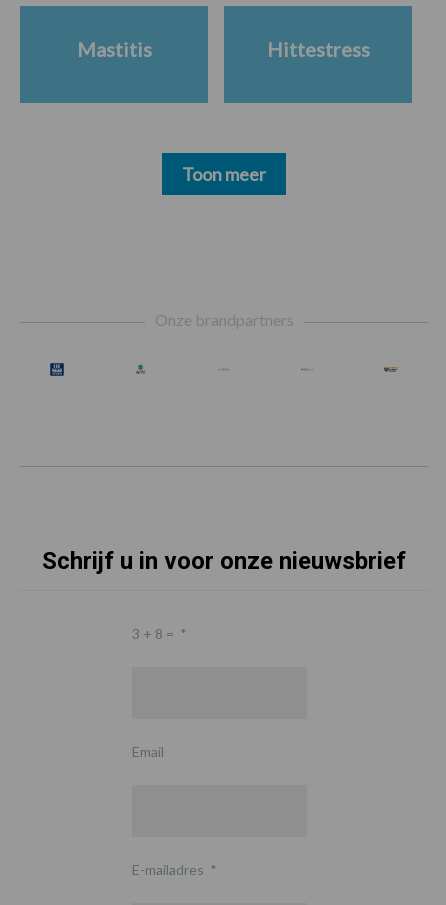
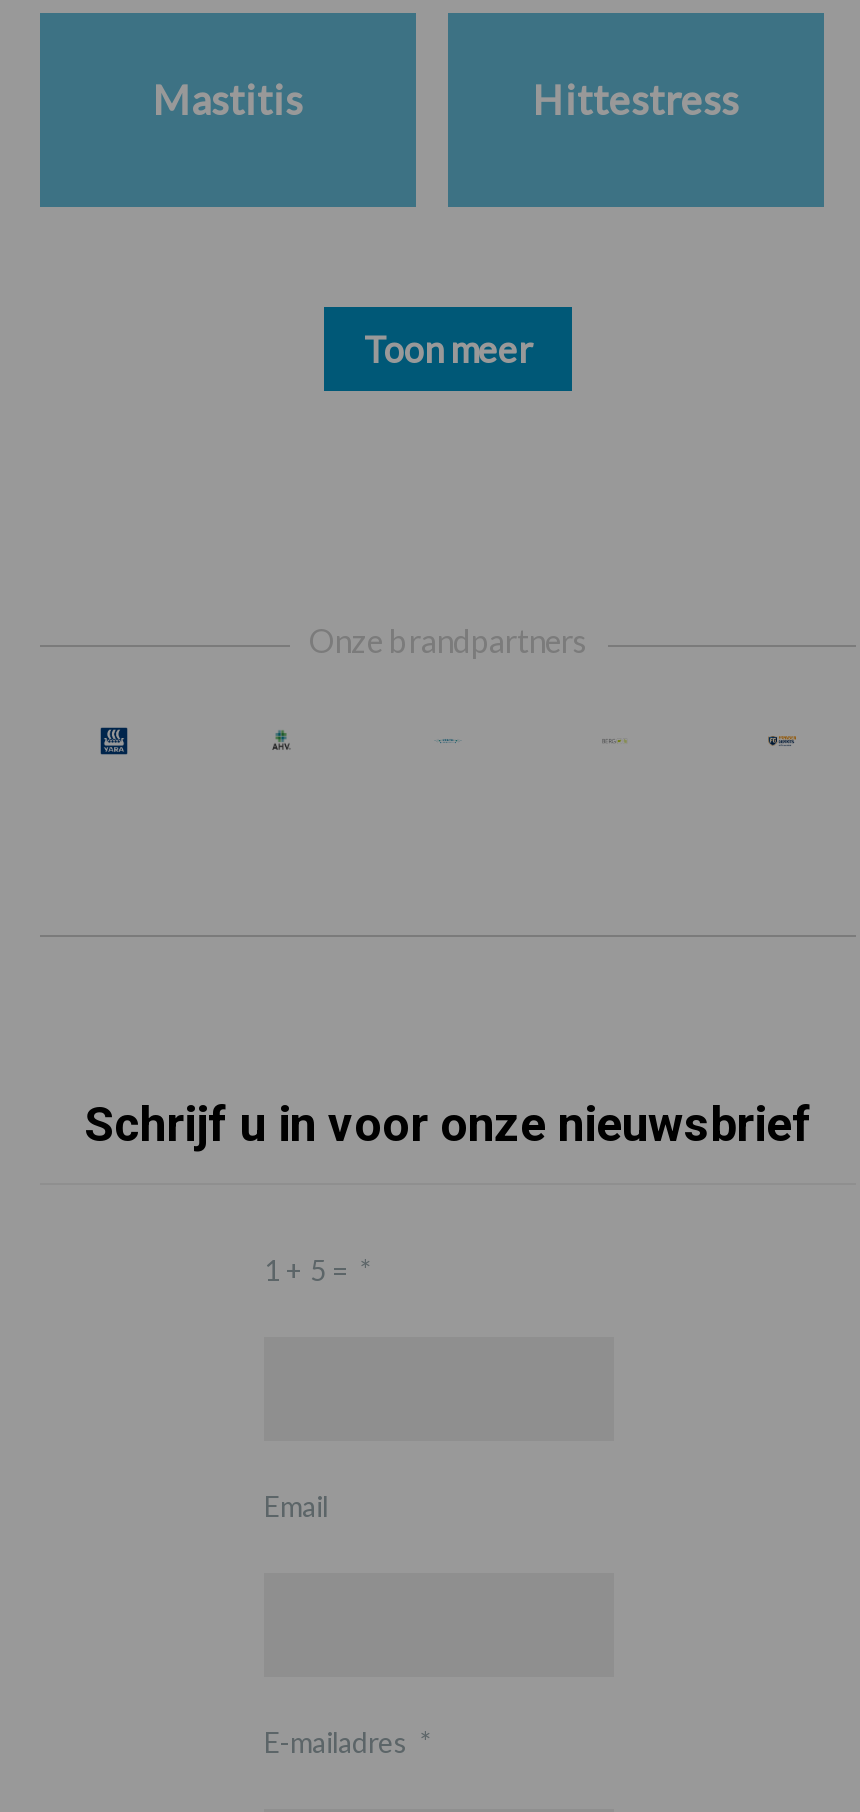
[132,625,187,642] 3 + 8 = * -> [264,1252,374,1286] 1 + 5 = *

